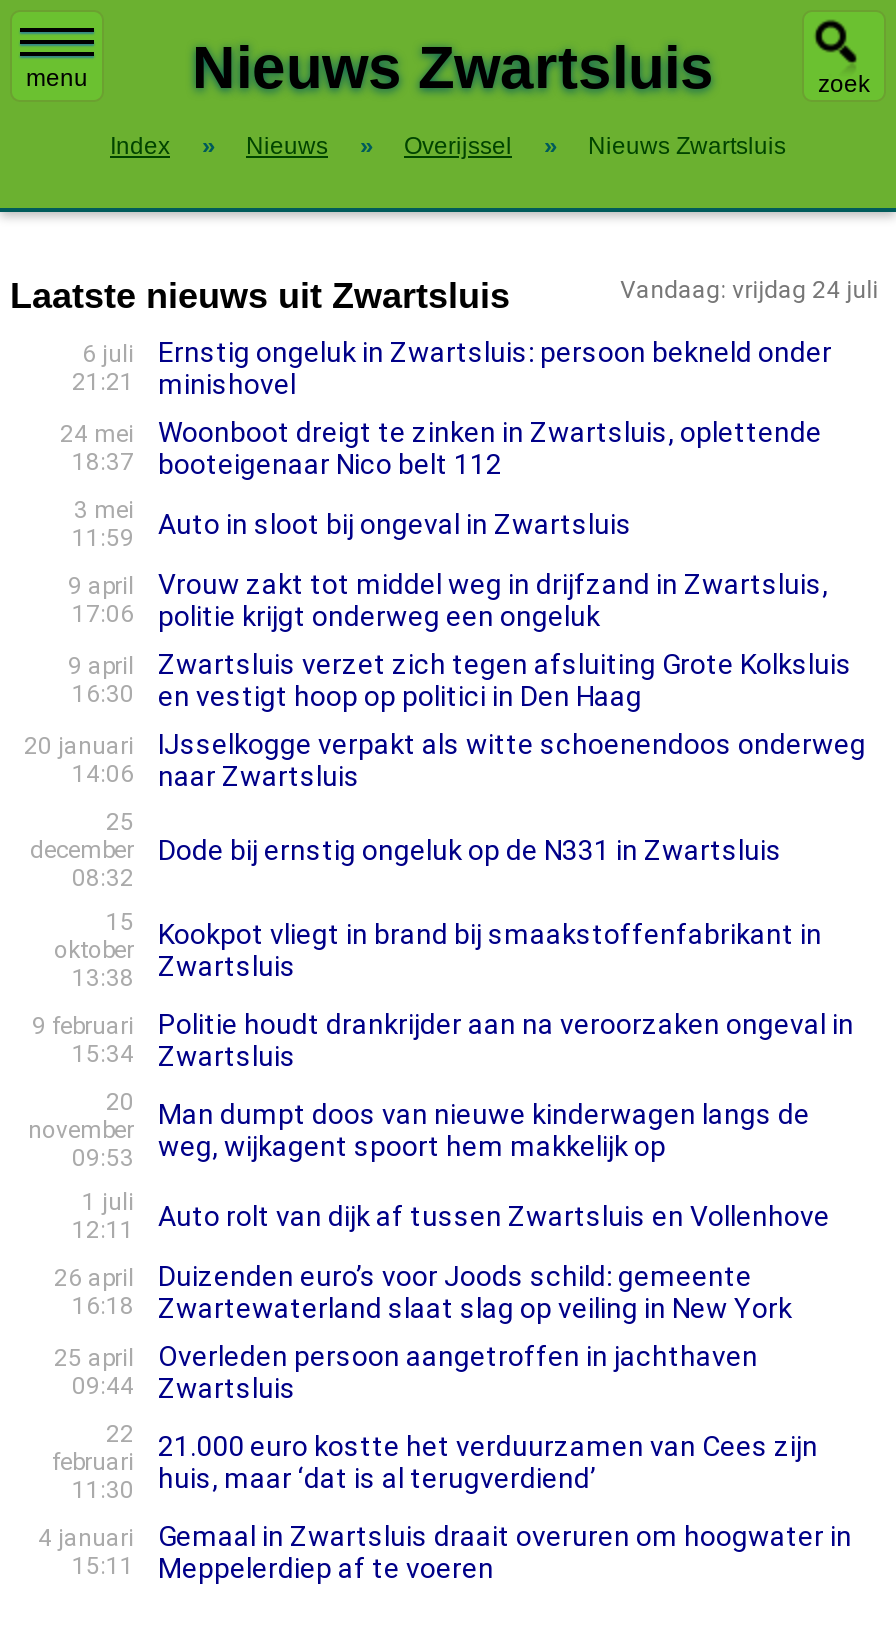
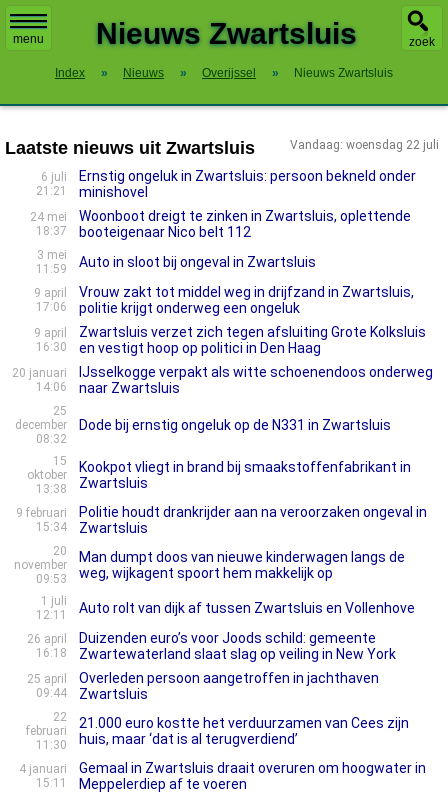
[620,276,878,304] Vandaag: vrijdag 24 juli -> [290,138,439,152] Vandaag: woensdag 22 juli

